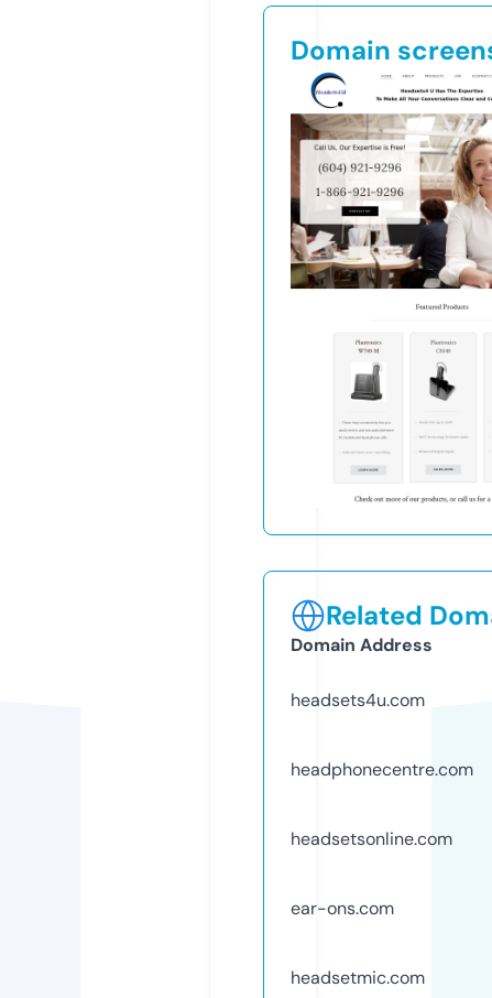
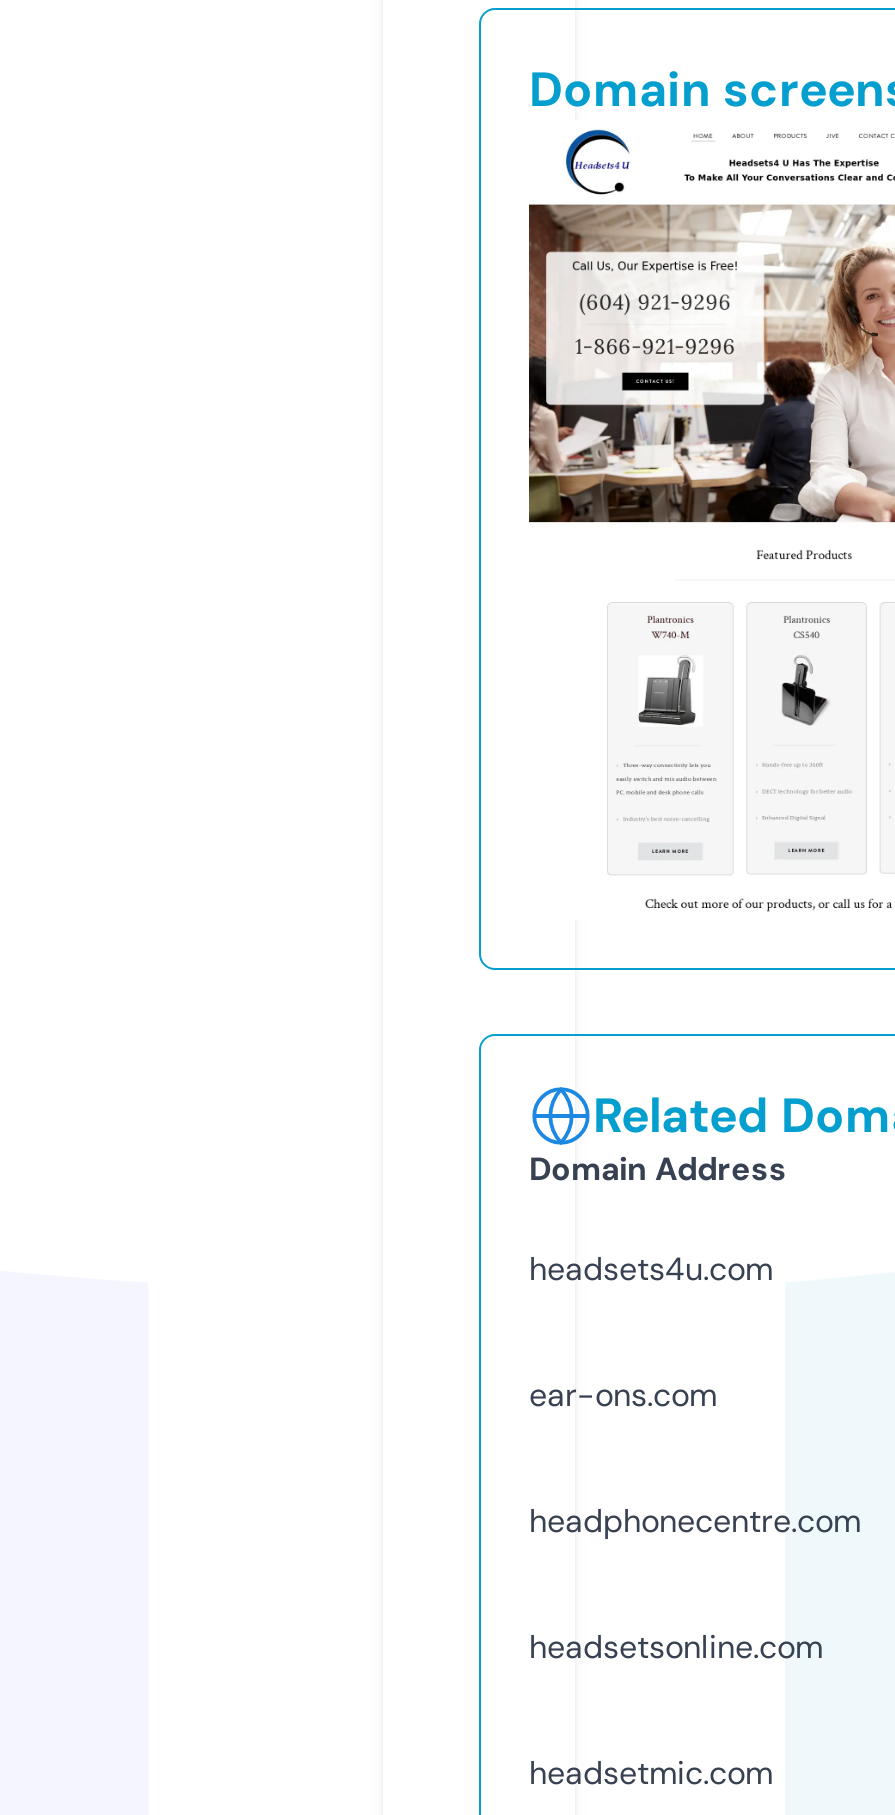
moved [291,758,473,850] -> [529,1500,861,1668]: headphonecentre.com | headsetsonline.com
moved [291,896,394,920] -> [529,1374,717,1416]: ear-ons.com

